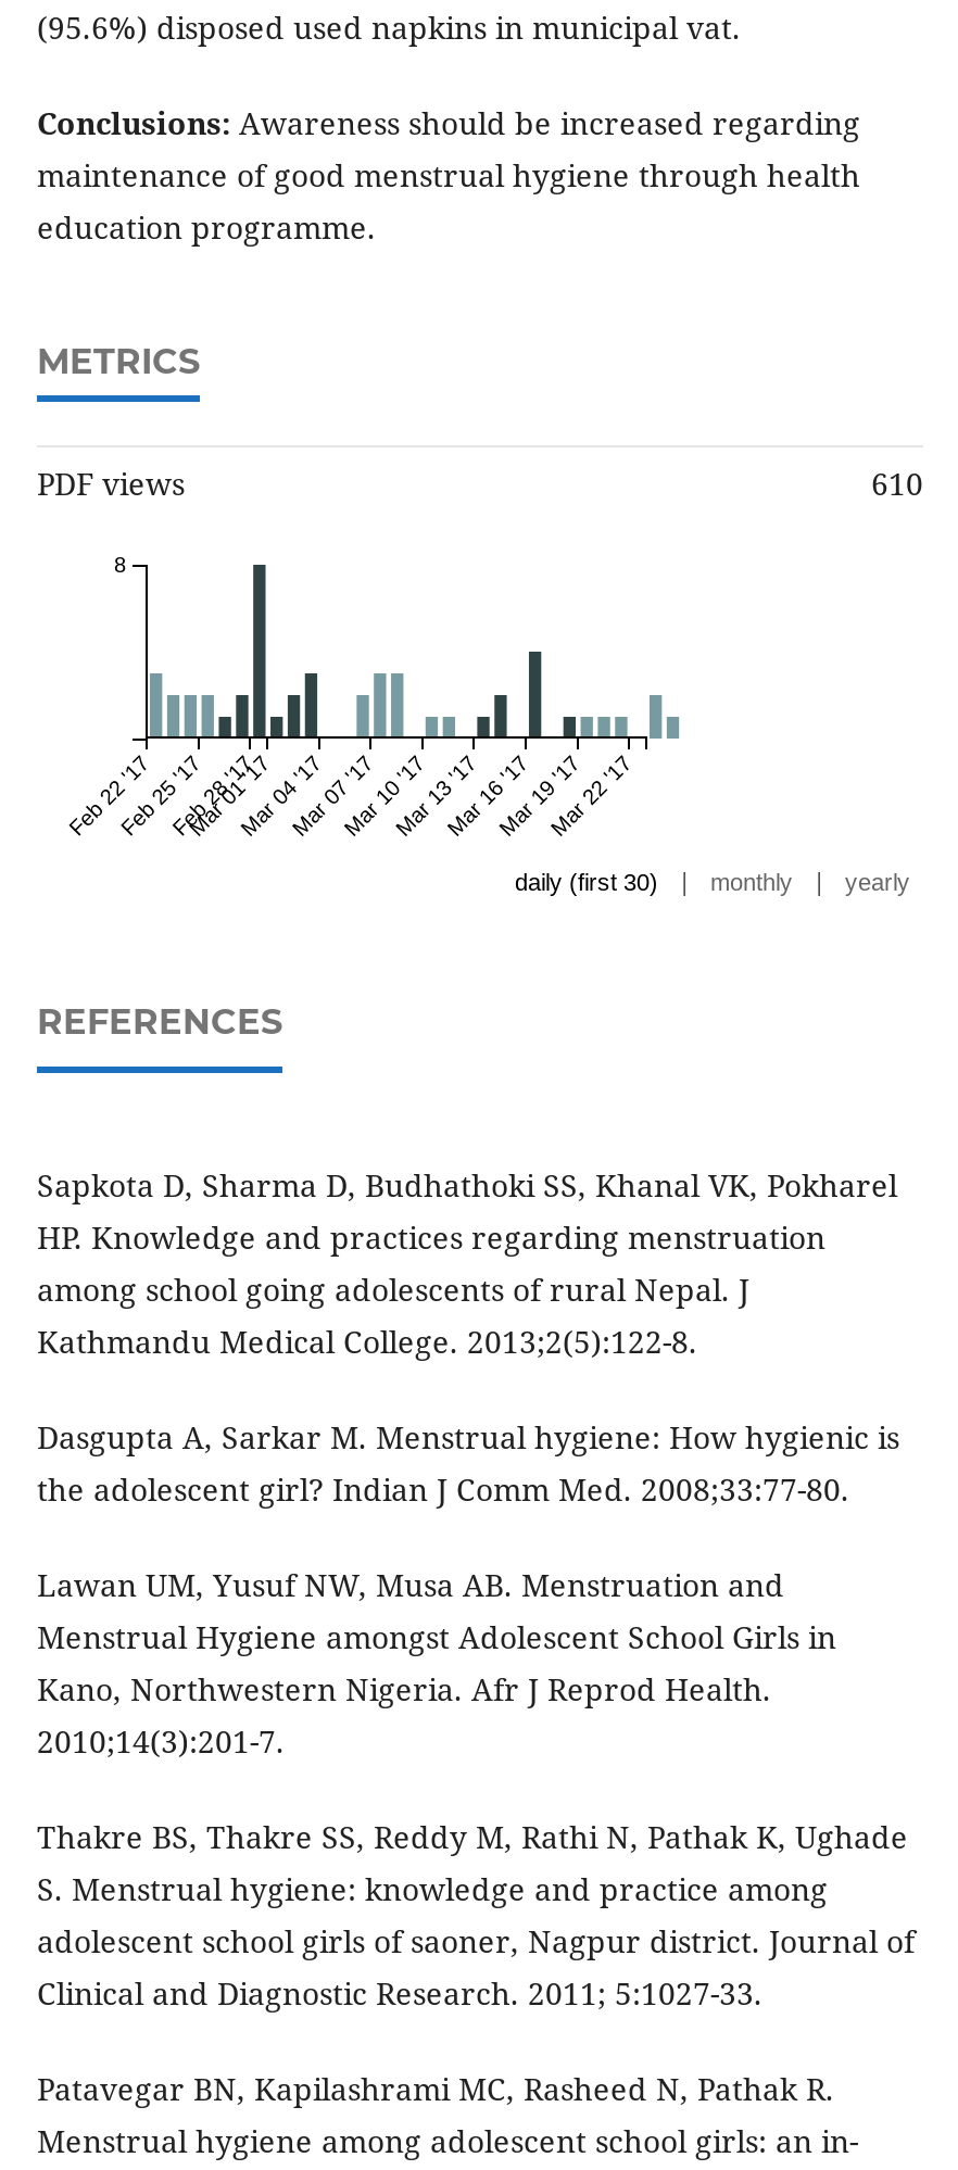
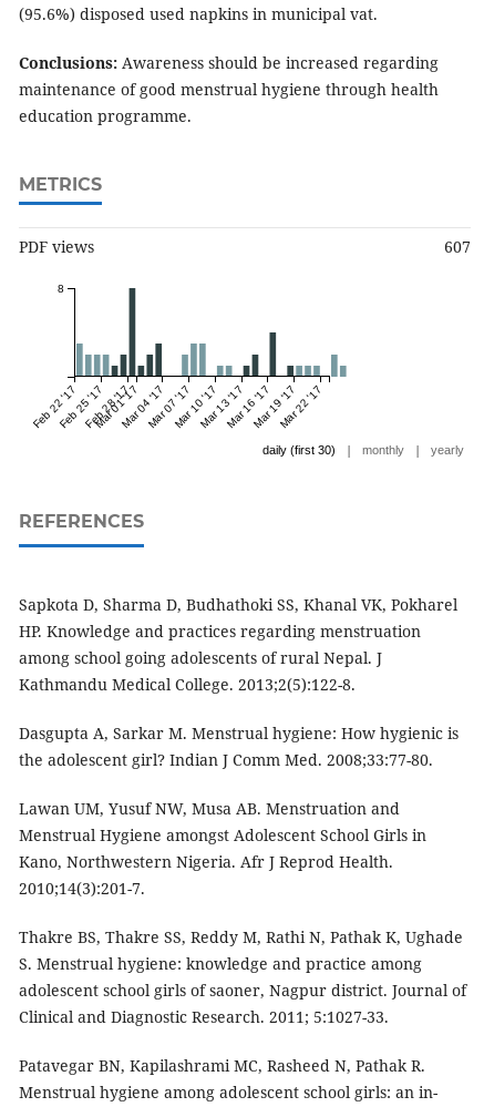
[871,463,923,504] 610 -> [444,236,471,257] 607

